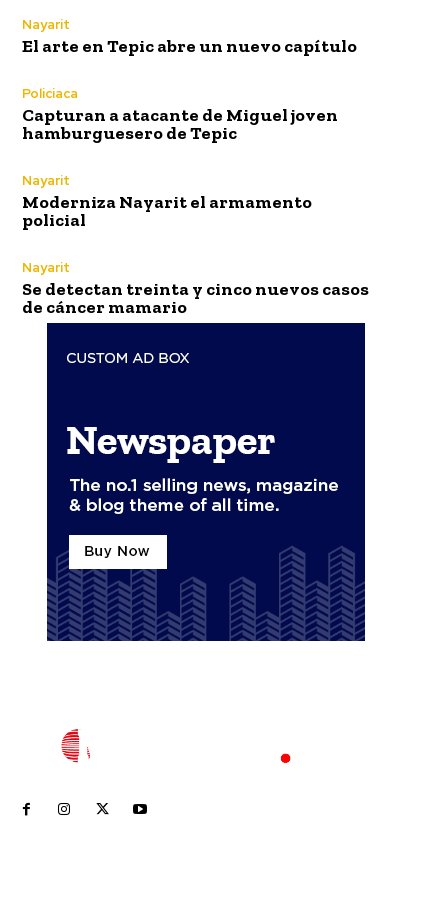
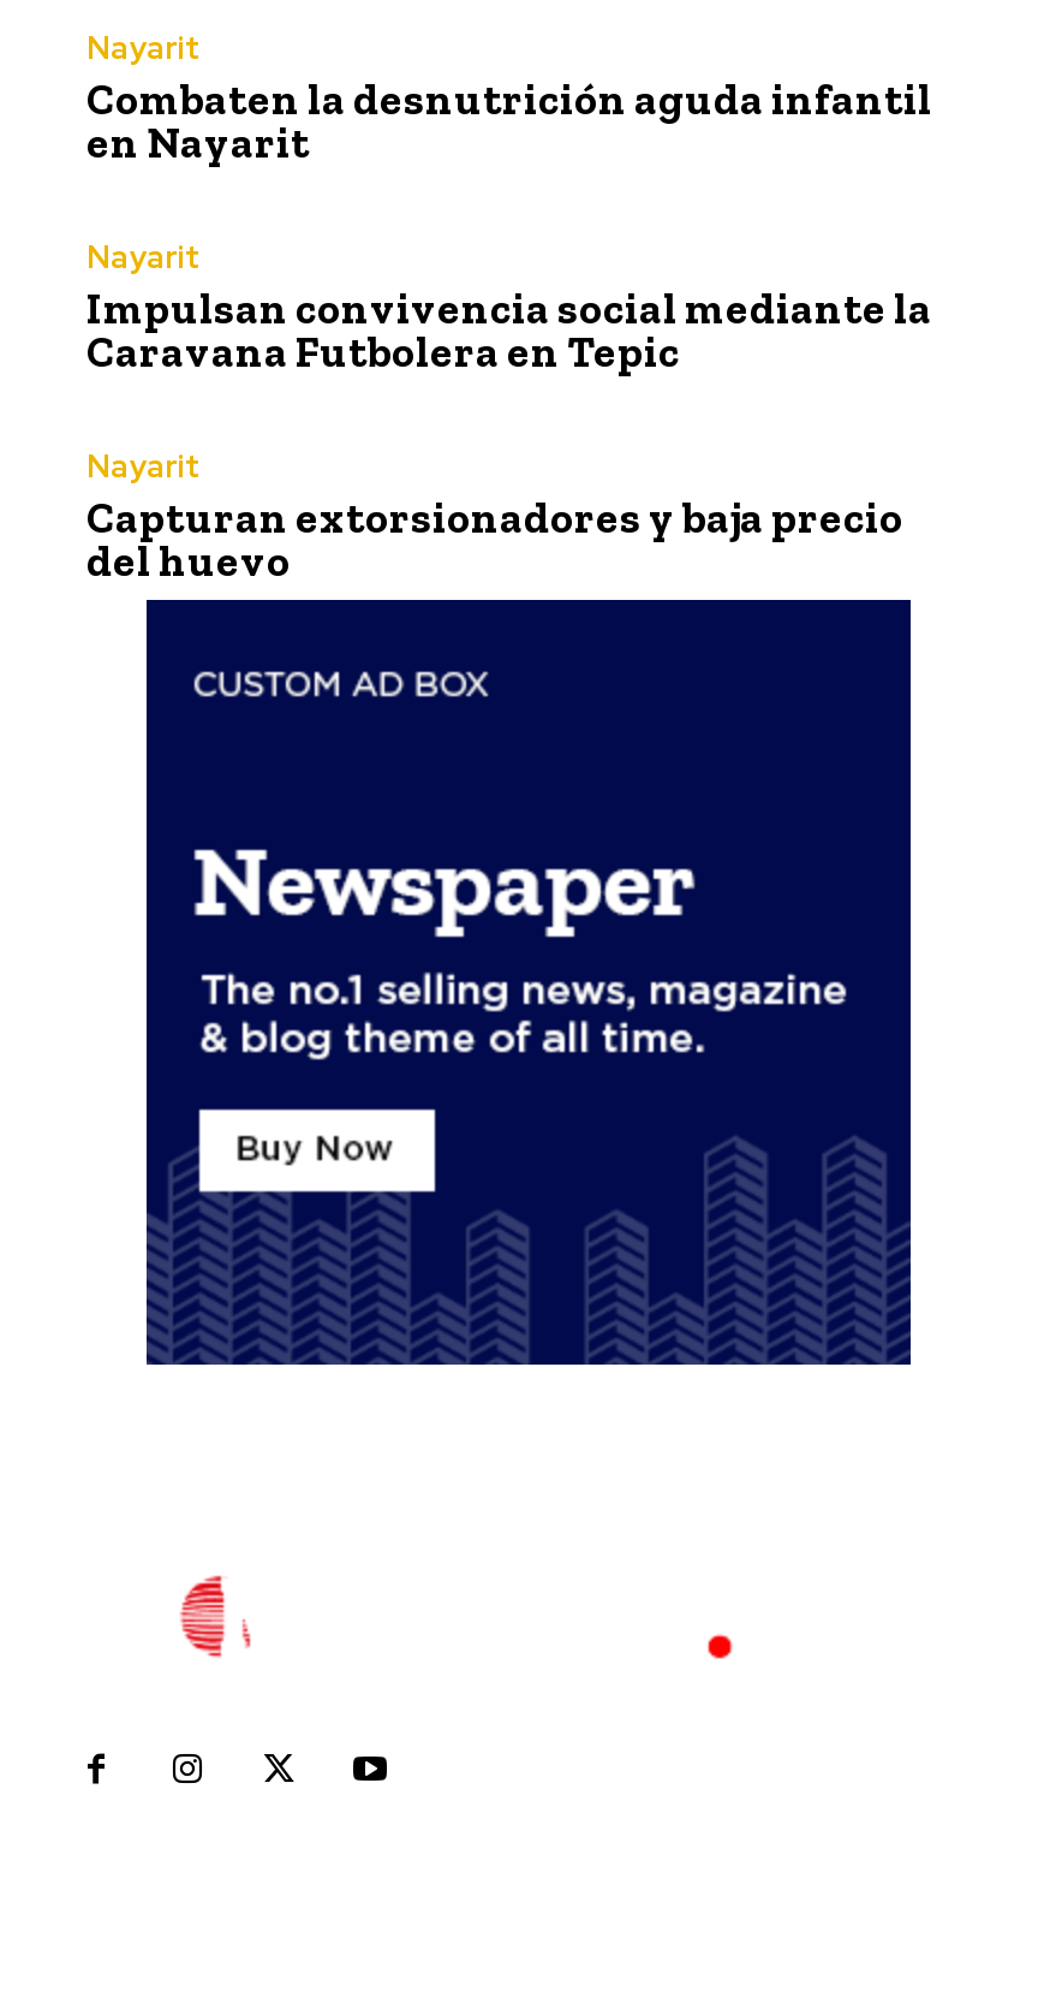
[22,35,357,144] El arte en Tepic abre un nuevo capítulo | Policiaca | Capturan a atacante de Miguel joven | hamburguesero de Tepic -> [86,72,932,169] Combaten la desnutrición aguda infantil | en Nayarit
[22,191,312,231] Moderniza Nayarit el armamento | policial -> [86,282,932,378] Impulsan convivencia social mediante la | Caravana Futbolera en Tepic
[22,278,369,318] Se detectan treinta y cinco nuevos casos | de cáncer mamario -> [86,491,903,587] Capturan extorsionadores y baja precio | del huevo

